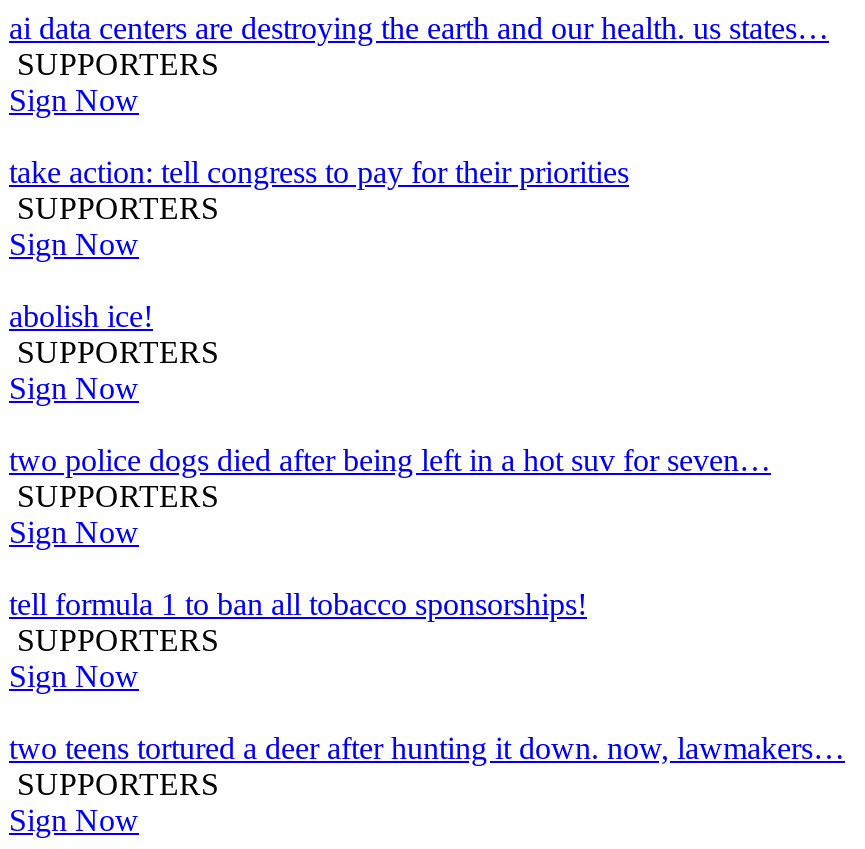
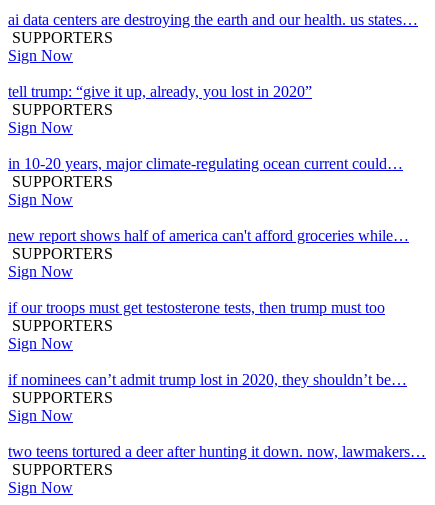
[9,155,629,189] take action: tell congress to pay for their priorities -> [8,83,312,100] tell trump: “give it up, already, you lost in 2020”
[9,299,153,333] abolish ice! -> [8,155,403,172] in 10-20 years, major climate-regulating ocean current could…
[9,443,771,477] two police dogs died after being left in a hot suv for seven… -> [8,227,409,244] new report shows half of america can't afford groceries while…
[9,587,587,621] tell formula 1 to ban all tobacco sponsorships! -> [8,299,407,388] if our troops must get testosterone tests, then trump must too | SUPPORTERS | Sign Now | if nominees can’t admit trump lost in 2020, they shouldn’t be…

